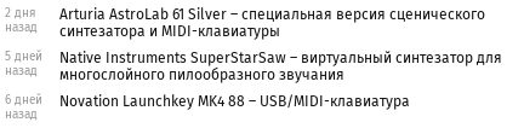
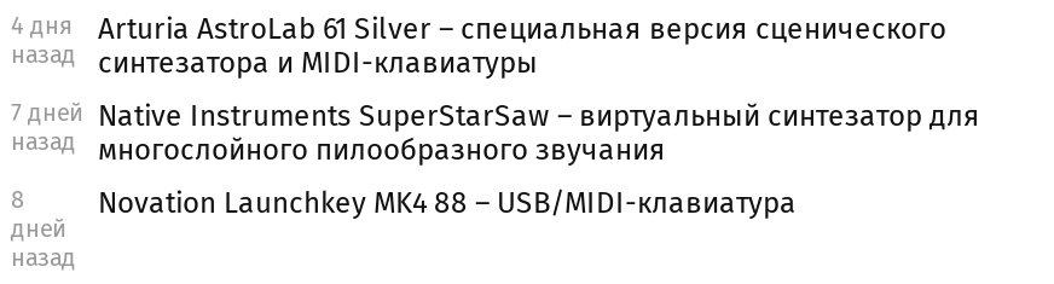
[5,6,486,23] 2 дня Arturia AstroLab 61 Silver – специальная версия сценического -> [11,12,946,46] 4 дня Arturia AstroLab 61 Silver – специальная версия сценического
[5,50,503,66] 5 дней Native Instruments SuperStarSaw – виртуальный синтезатор для -> [11,99,980,133] 7 дней Native Instruments SuperStarSaw – виртуальный синтезатор для
[5,93,43,107] 6 дней -> [11,186,66,244] 8 | дней

